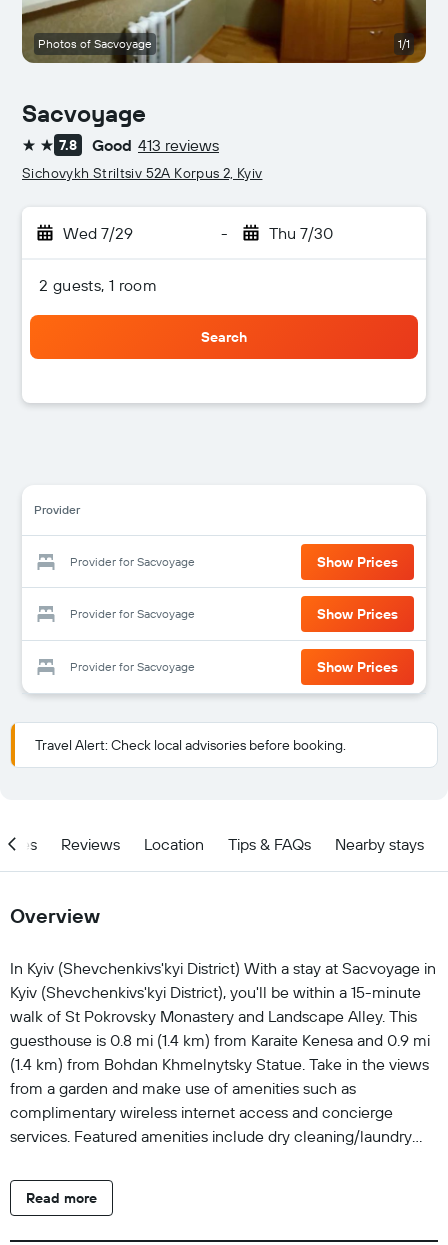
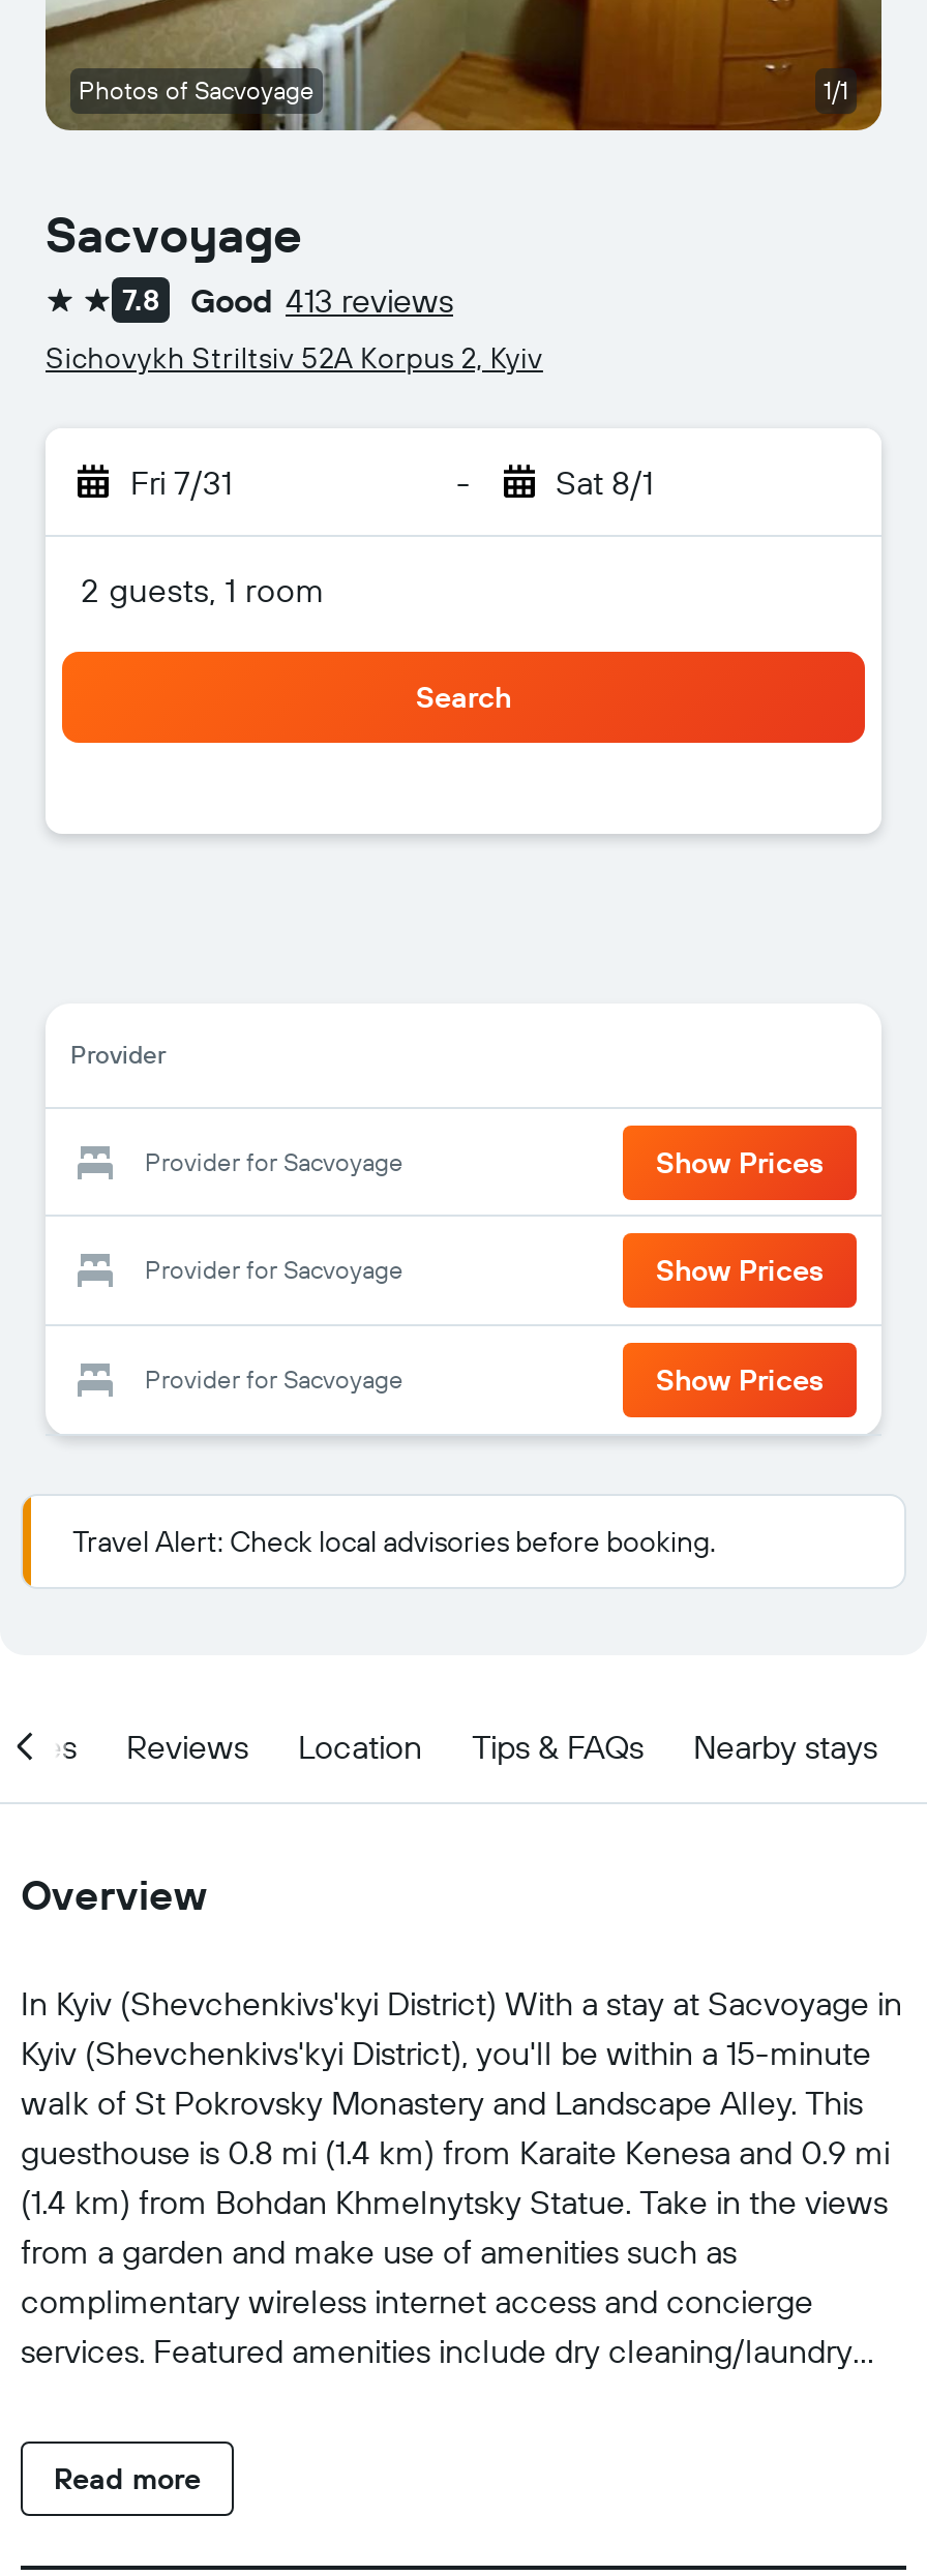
[63,223,133,243] Wed 7/29 -> [130,461,232,503] Fri 7/31
[268,223,332,243] Thu 7/30 -> [556,461,653,503] Sat 8/1

